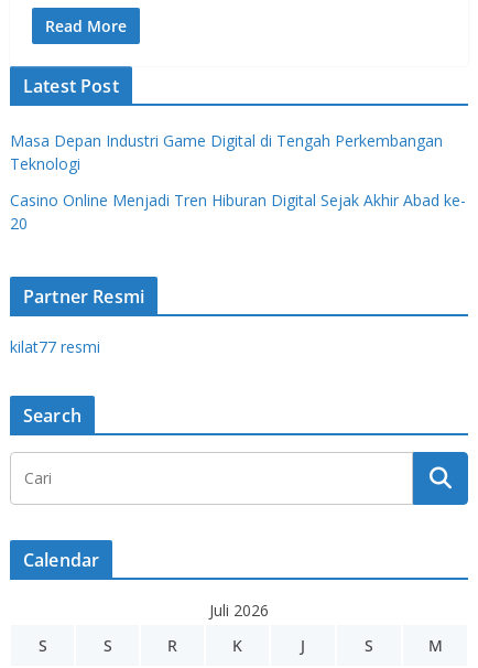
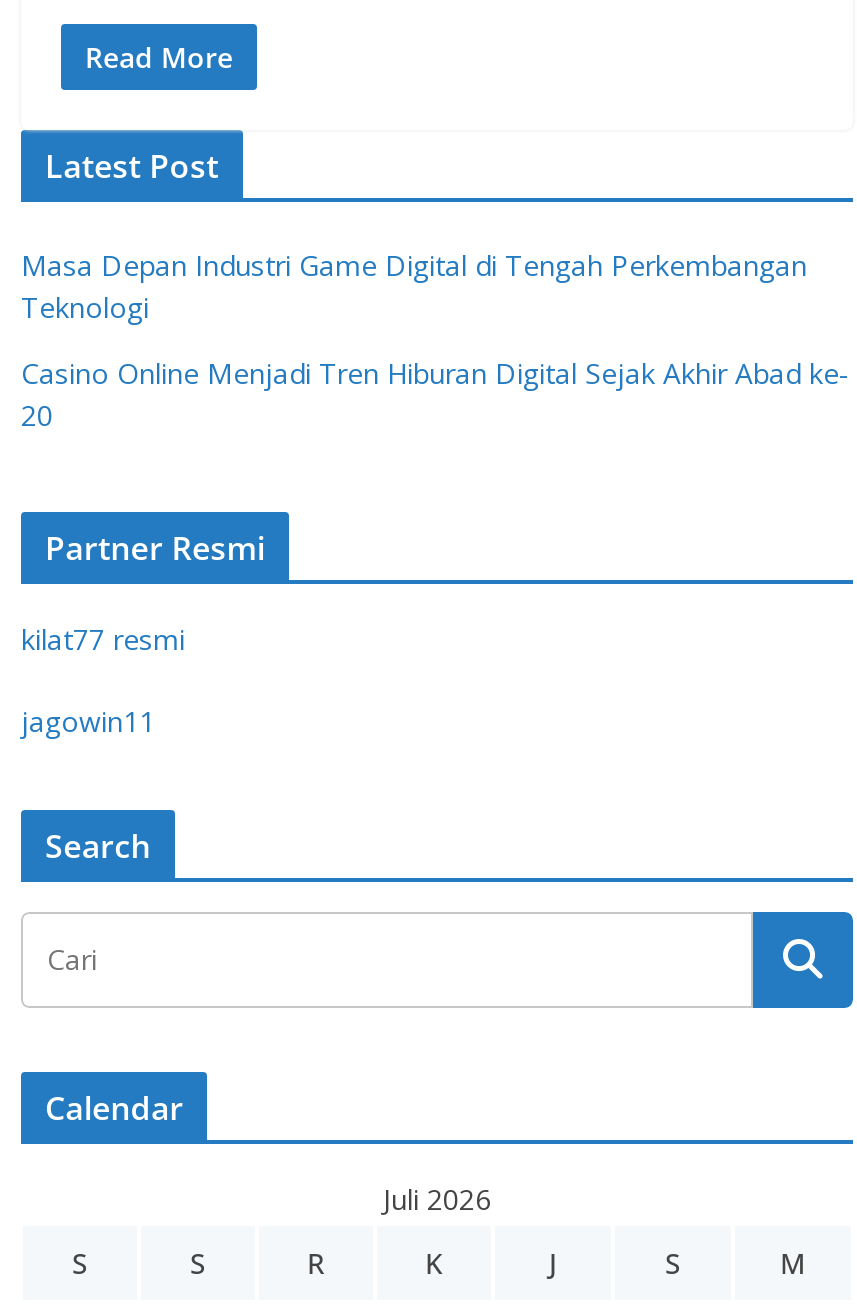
none -> [21,702,155,740] jagowin11

